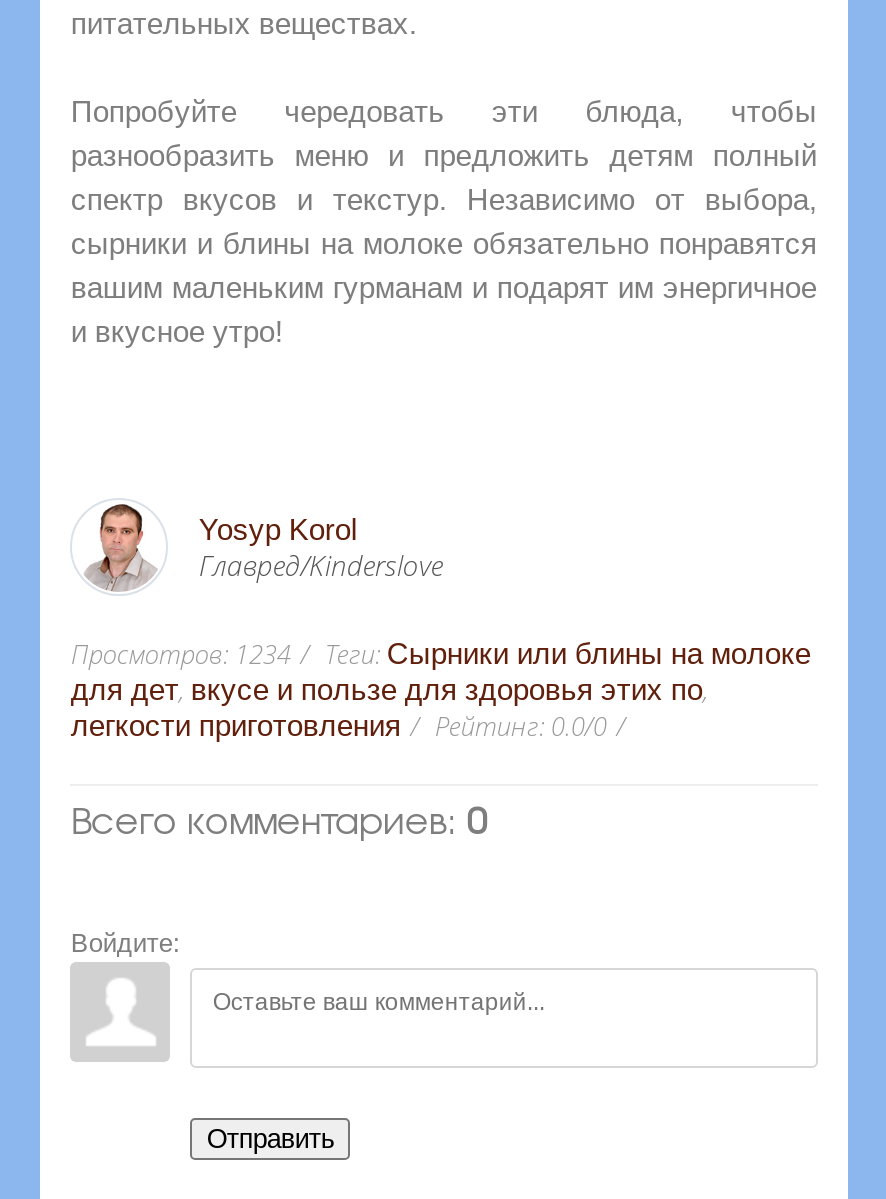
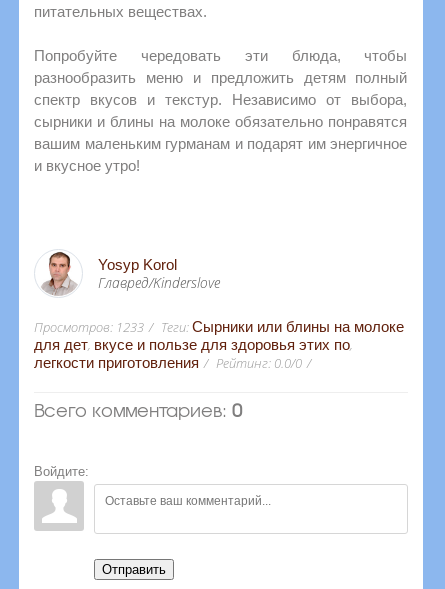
[71,636,811,672] Просмотров: 1234 Теги: Сырники или блины на молоке -> [34,318,404,336] Просмотров: 1233 Теги: Сырники или блины на молоке

